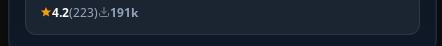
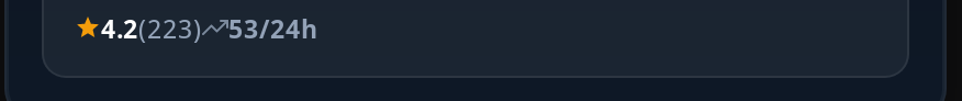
[52,5,138,20] 4.2(223) 191k -> [101,11,318,44] 4.2(223) 53/24h

